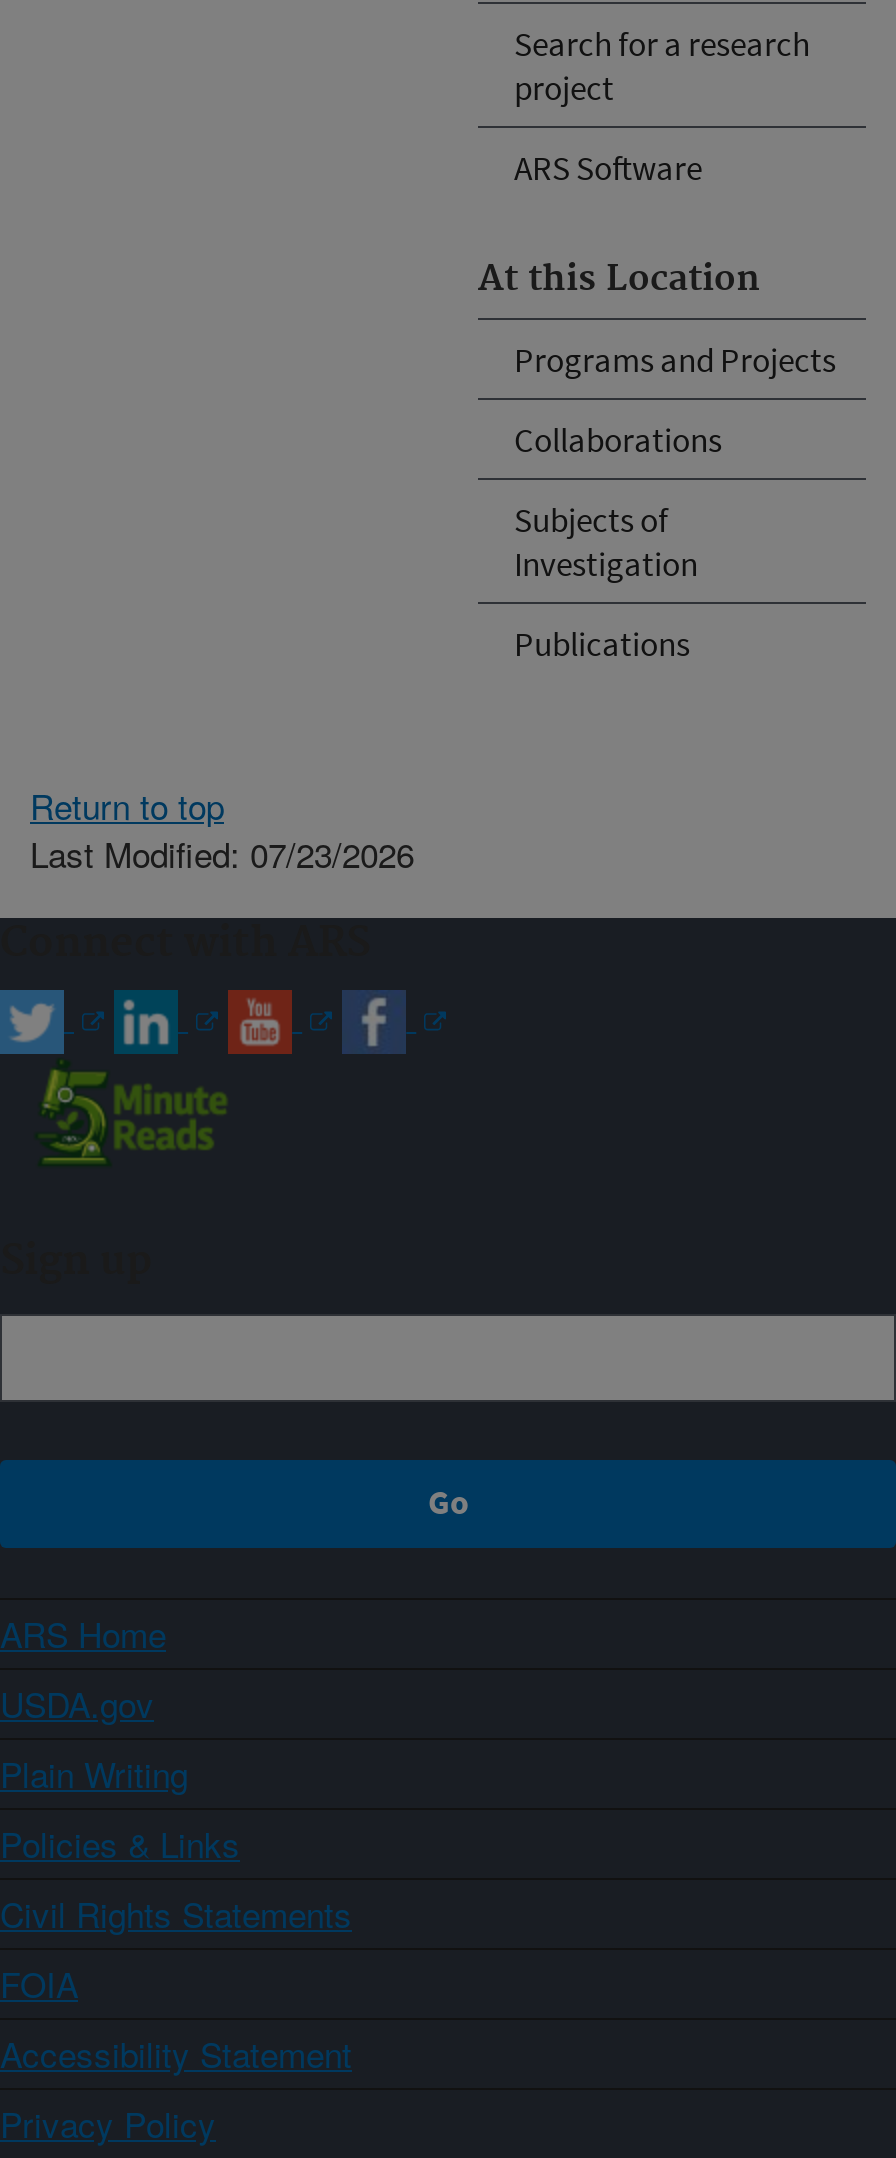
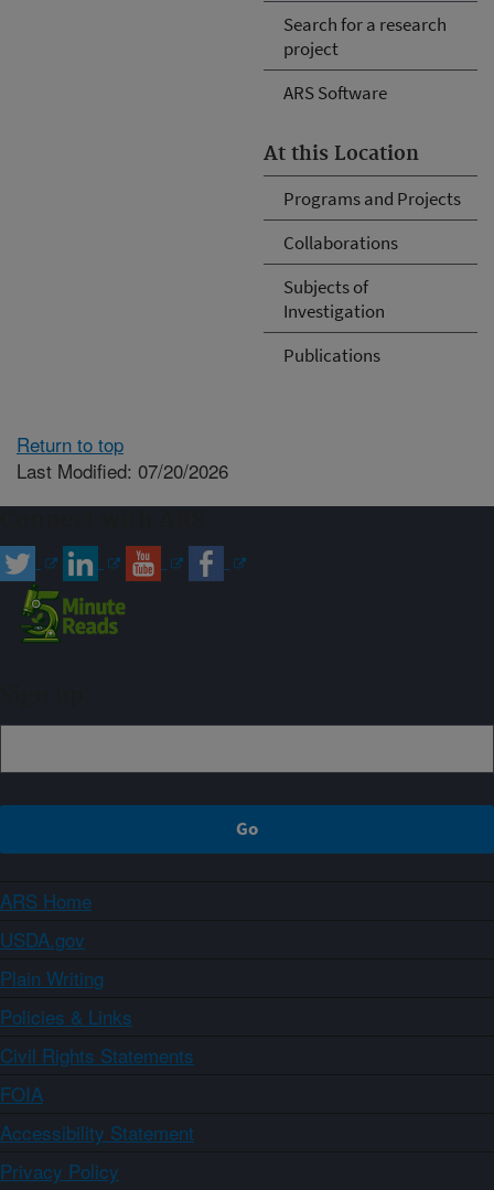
[30,828,414,878] Last Modified: 07/23/2026 -> [17,457,228,484] Last Modified: 07/20/2026

